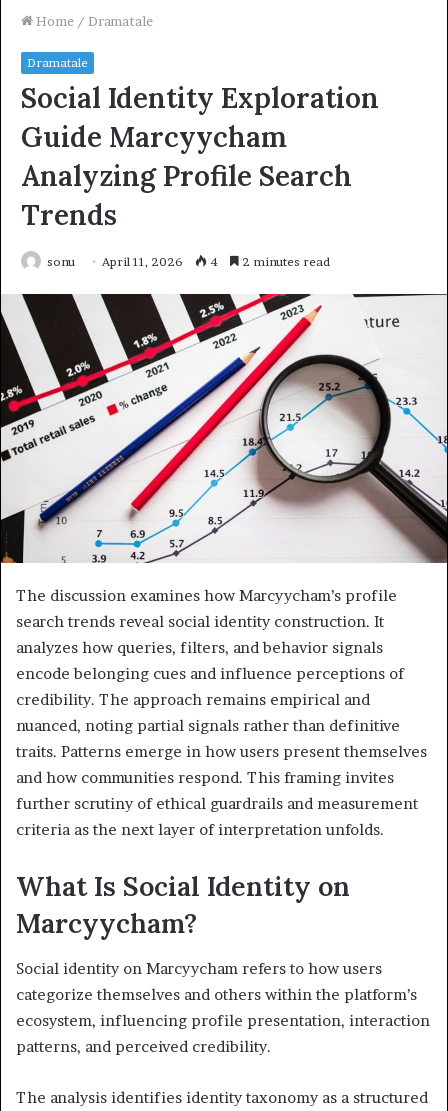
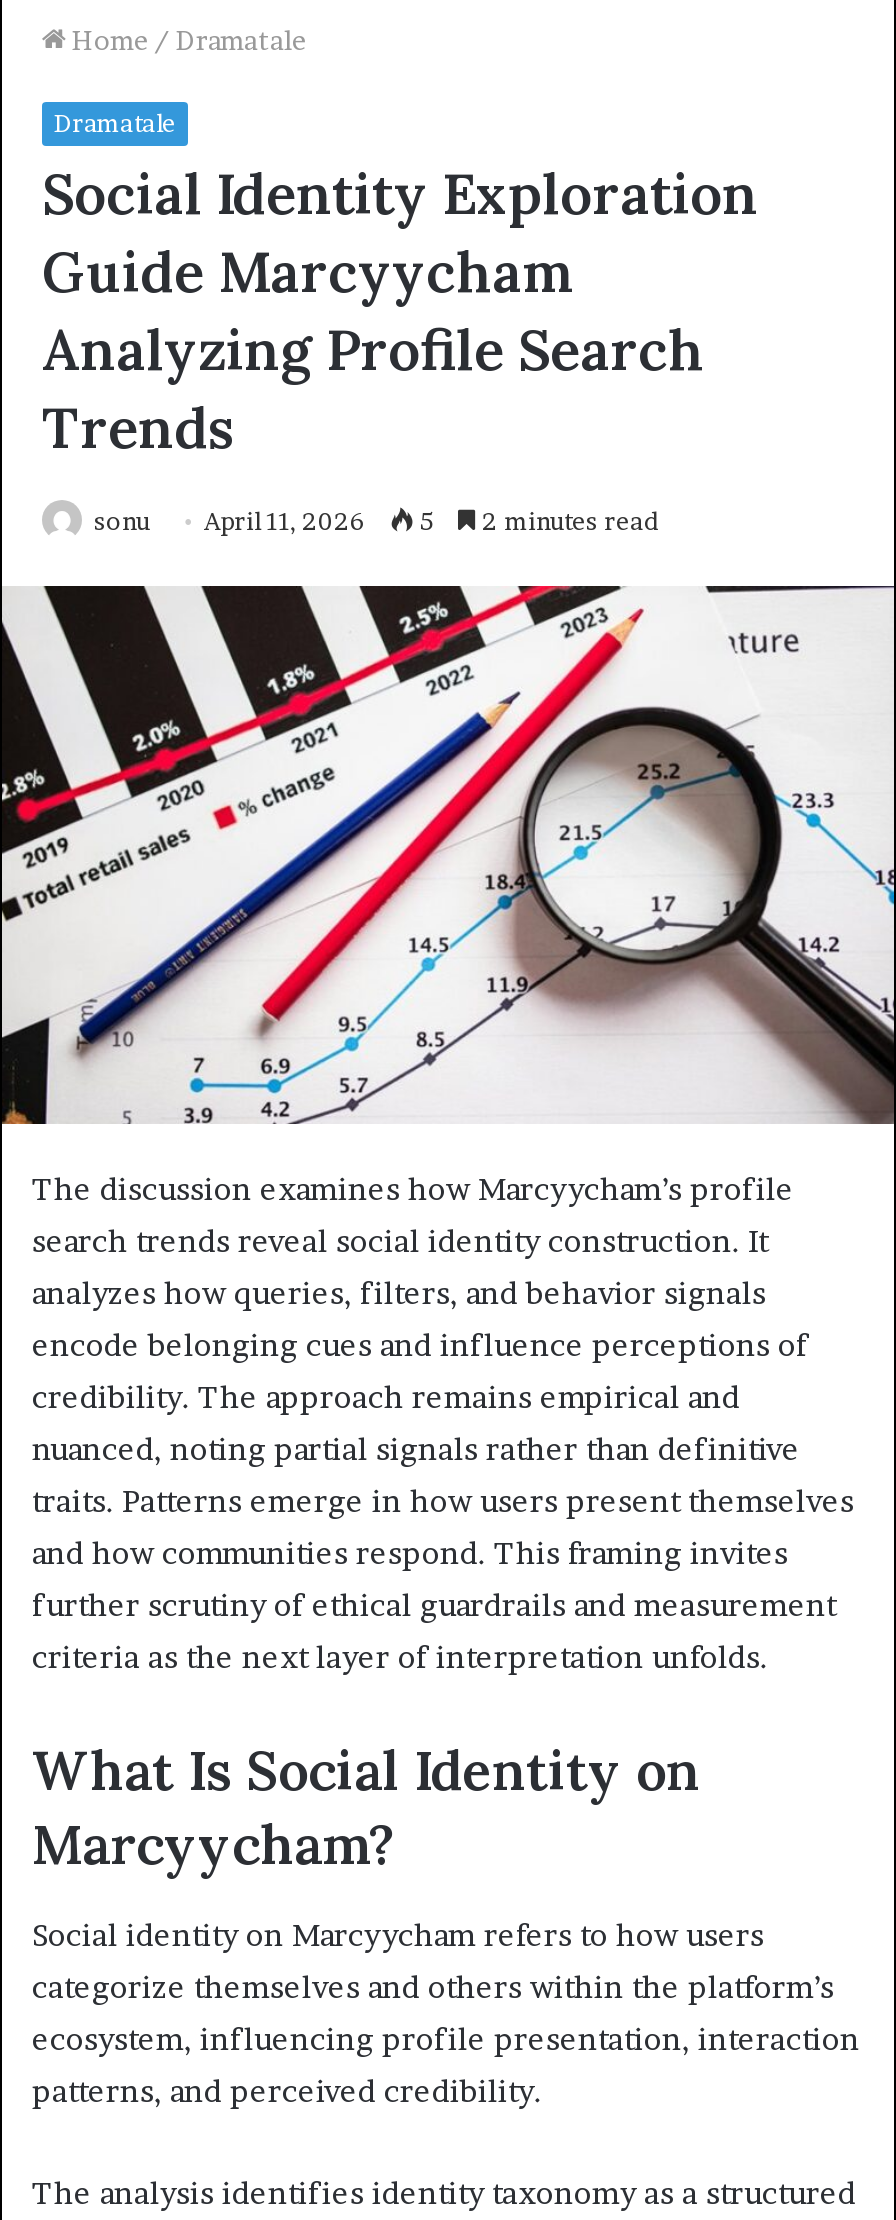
[47,254,330,269] sonu April 11, 2026 4 2 minutes read -> [94,507,658,537] sonu April 11, 2026 5 2 minutes read

